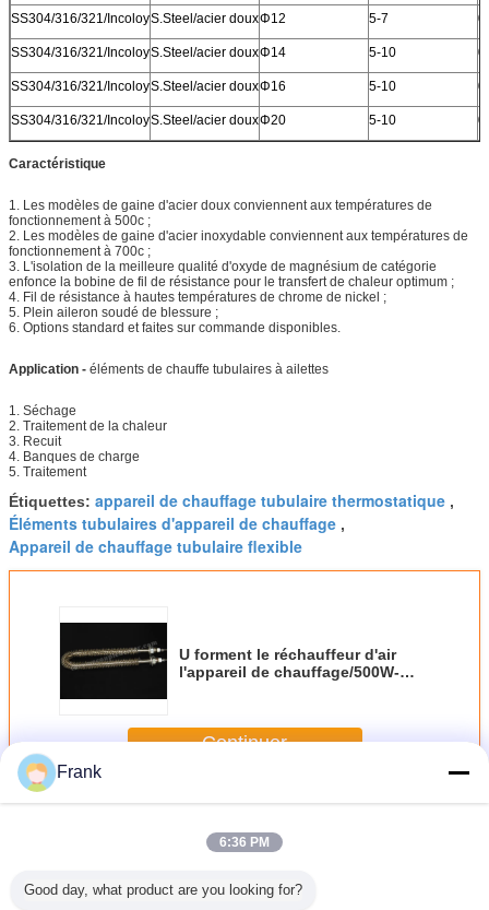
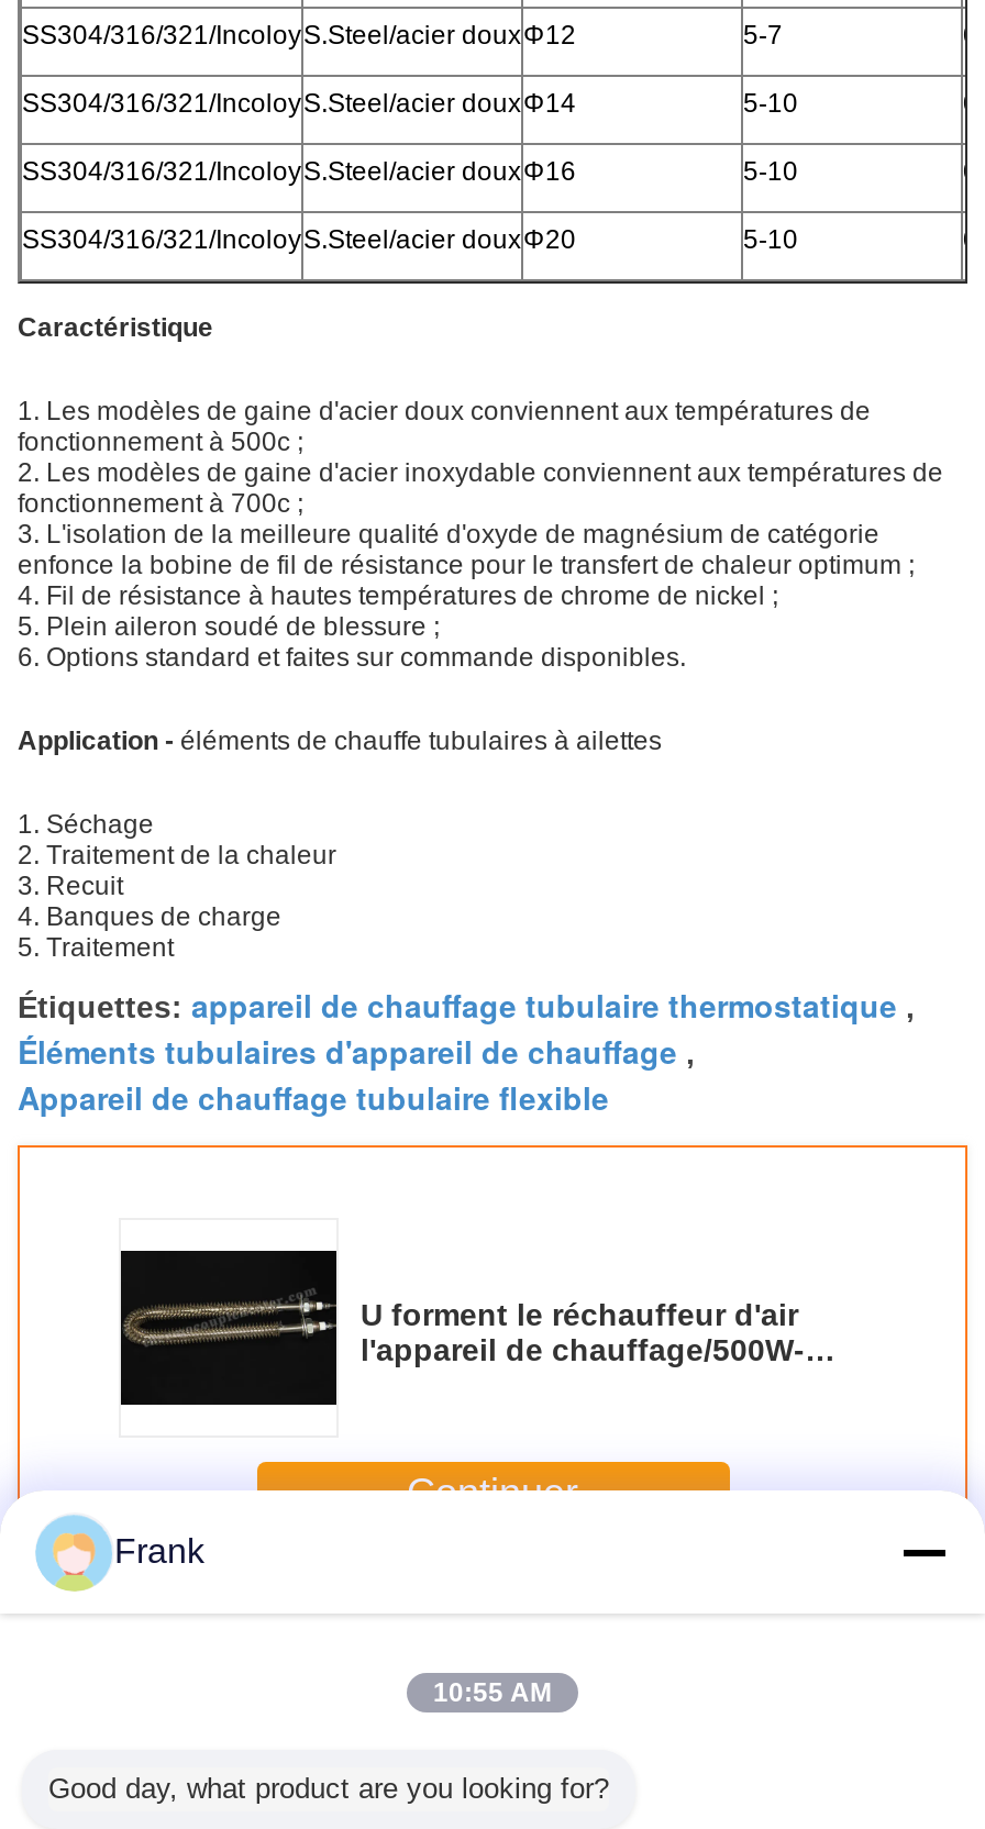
[219,835,270,850] 6:36 PM -> [433,1677,552,1708] 10:55 AM

